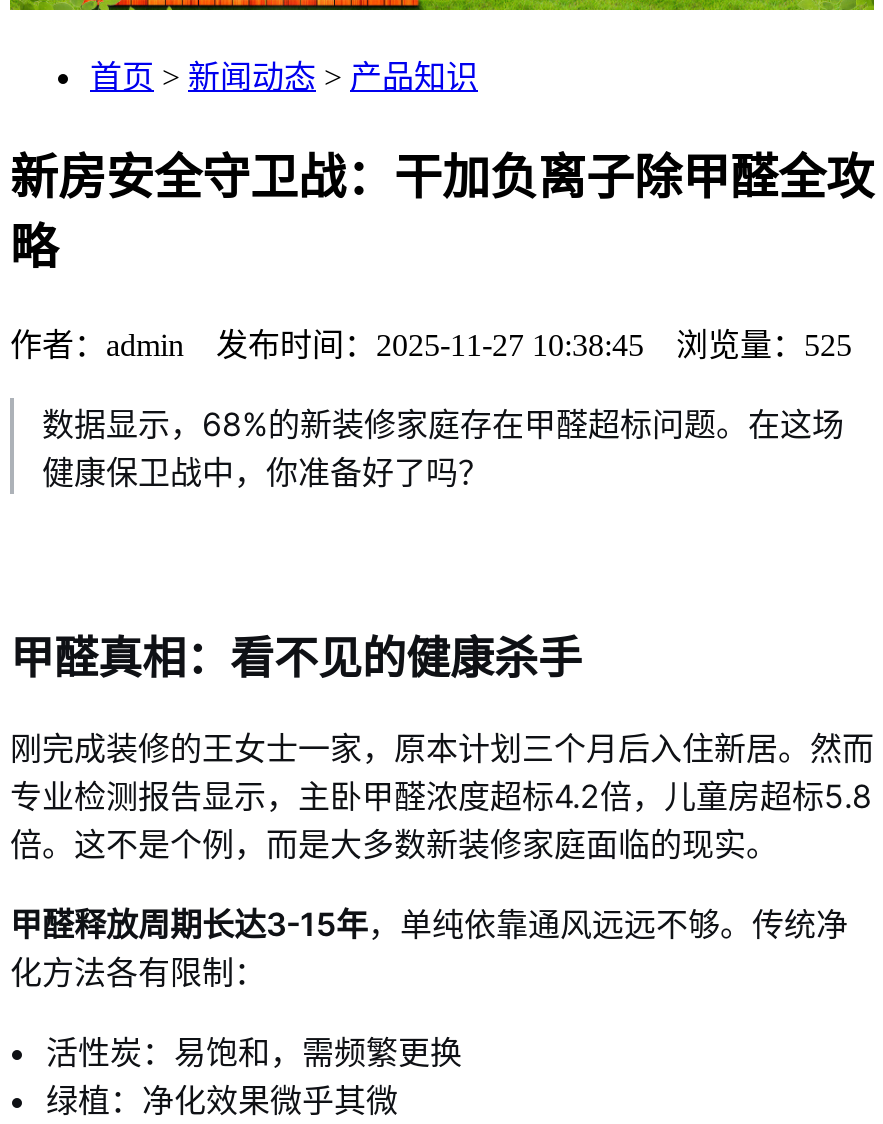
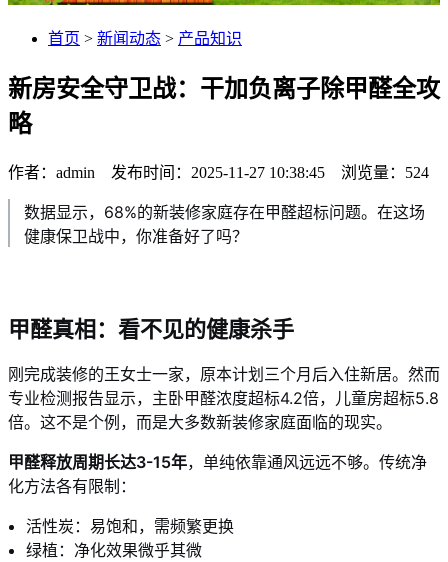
[10,328,852,362] 作者：admin 发布时间：2025-11-27 10:38:45 浏览量：525 -> [8,164,429,181] 作者：admin 发布时间：2025-11-27 10:38:45 浏览量：524

